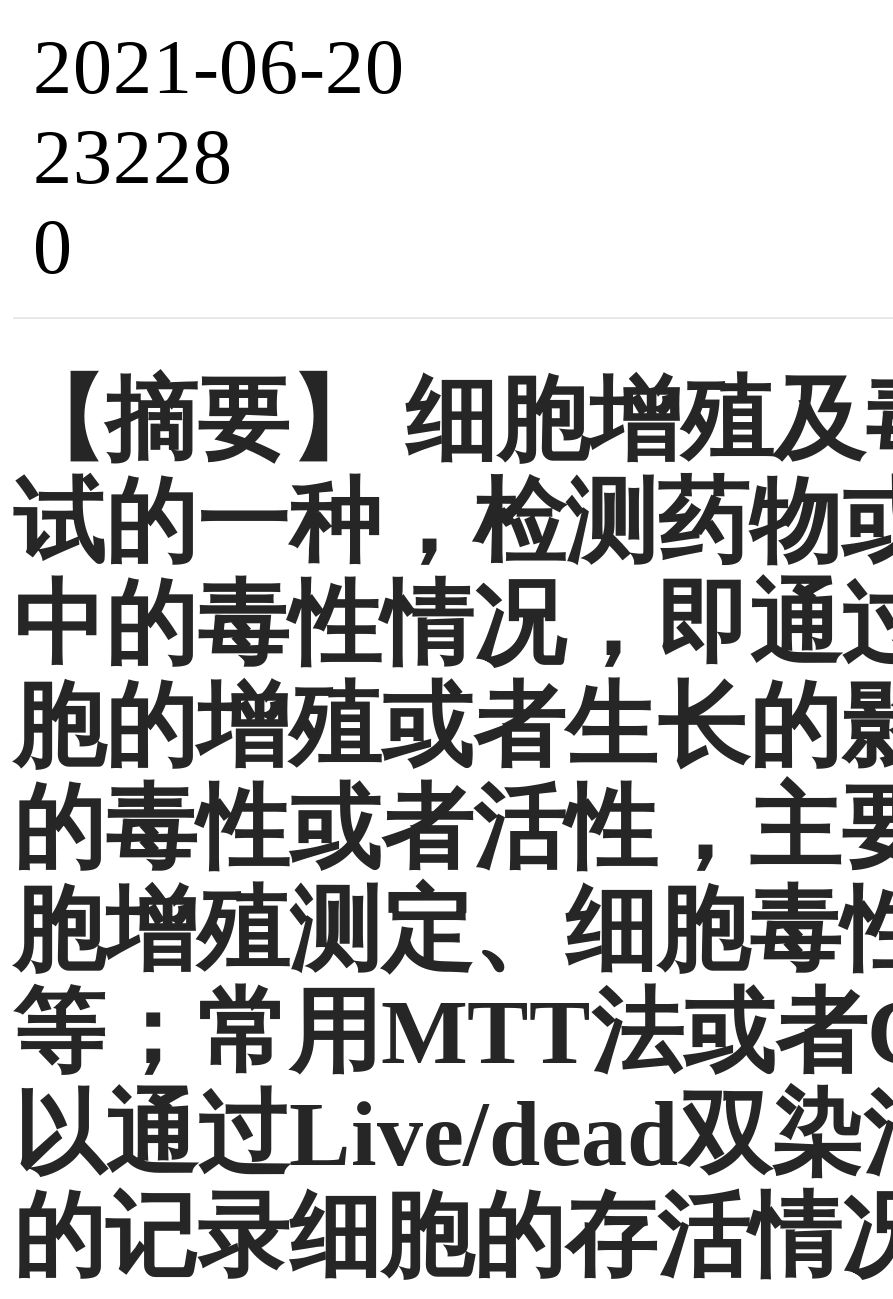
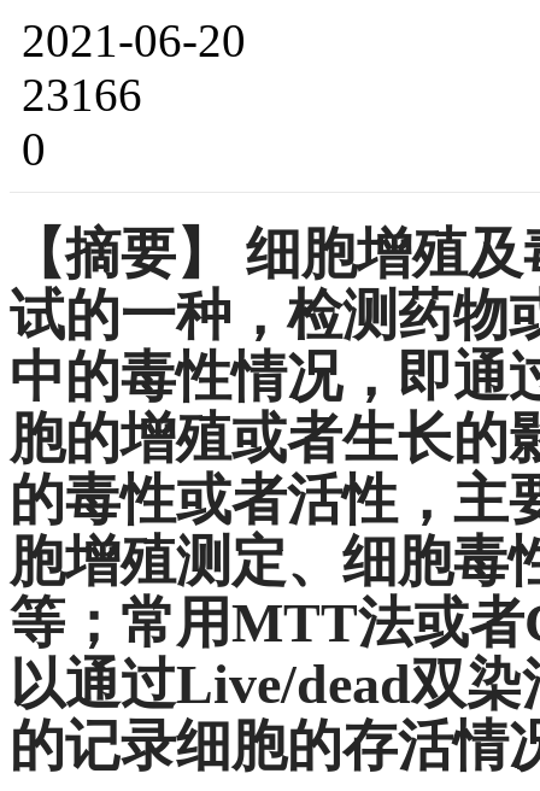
[13,113,233,199] 23228 -> [10,69,142,121] 23166

